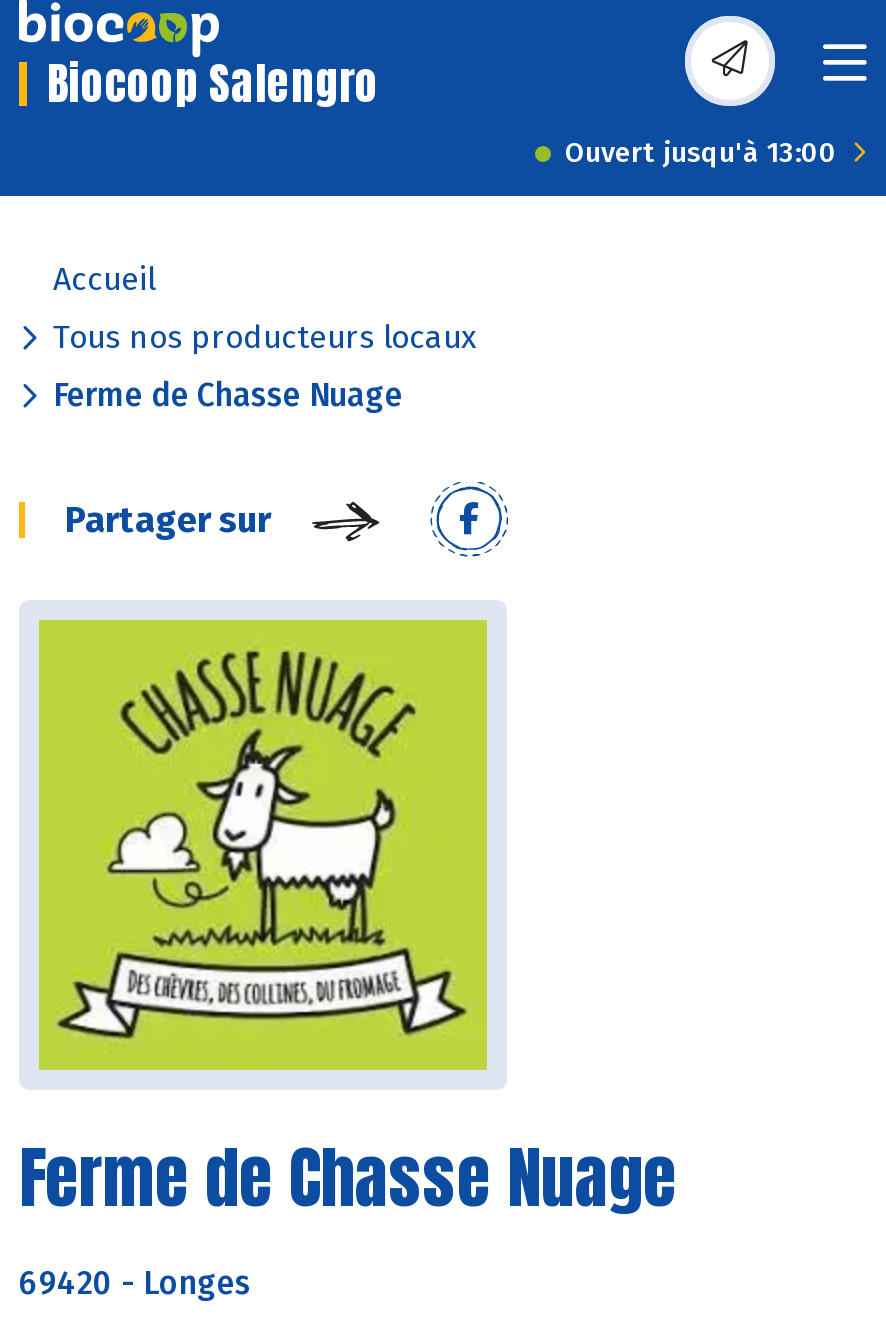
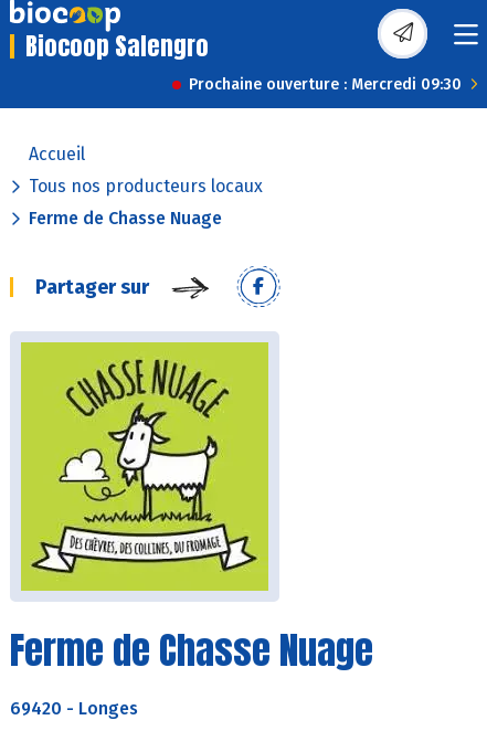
[565,136,837,170] Ouvert jusqu'à 13:00 -> [189,75,462,94] Prochaine ouverture : Mercredi 09:30

